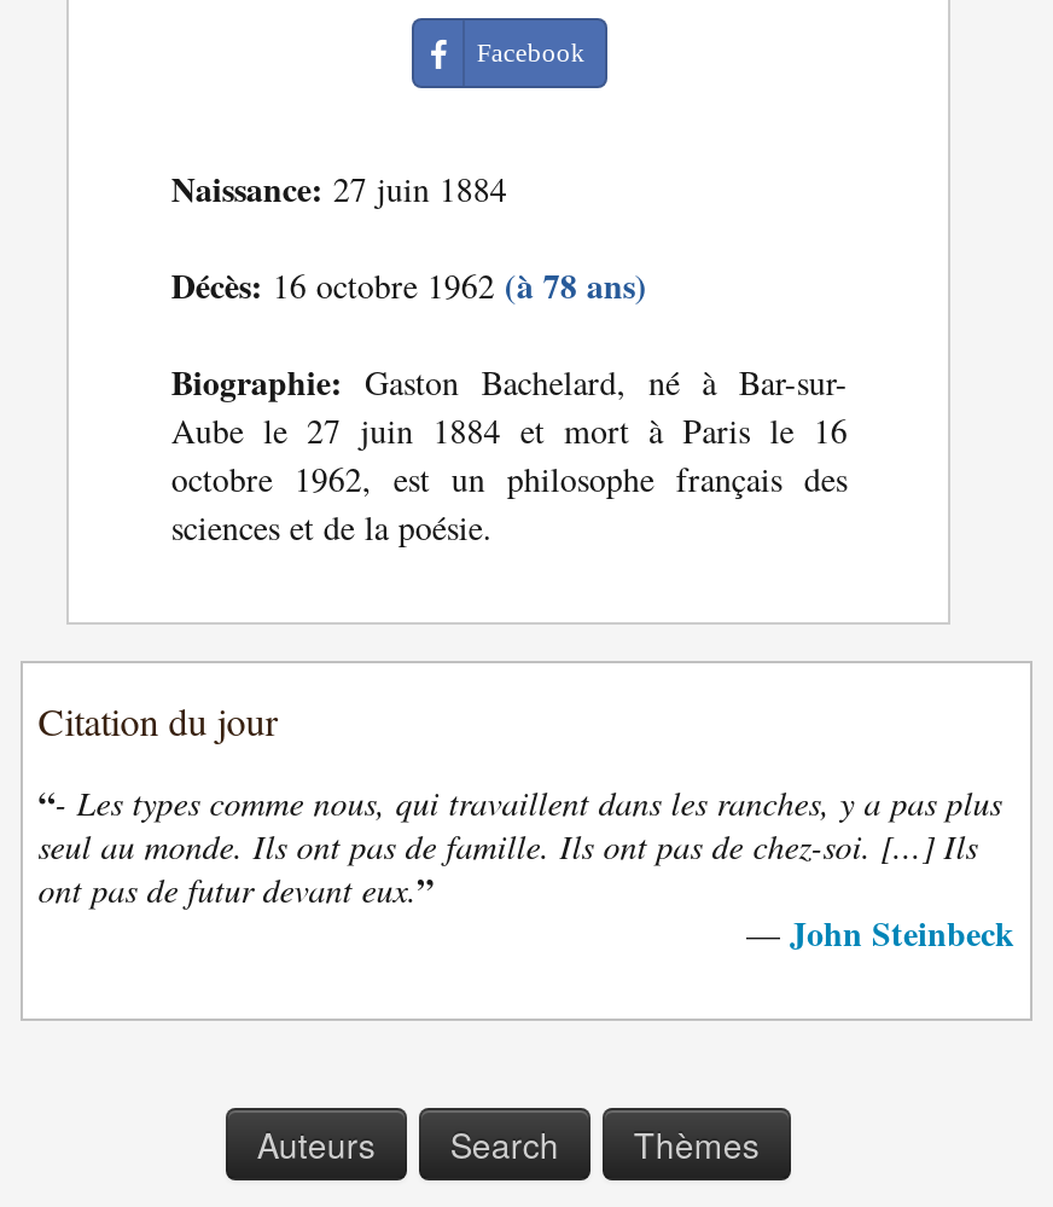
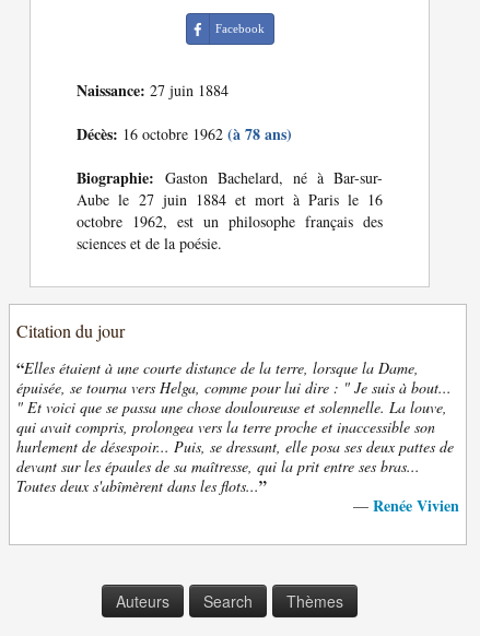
[38,777,1014,959] “- Les types comme nous, qui travaillent dans les ranches, y a pas plus | seul au monde. Ils ont pas de famille. Ils ont pas de chez-soi. [...] Ils | ont pas de futur devant eux.” | — John Steinbeck -> [17,356,459,517] “Elles étaient à une courte distance de la terre, lorsque la Dame, | épuisée, se tourna vers Helga, comme pour lui dire : " Je suis à bout... | " Et voici que se passa une chose douloureuse et solennelle. La louve, | qui avait compris, prolongea vers la terre proche et inaccessible son | hurlement de désespoir... Puis, se dressant, elle posa ses deux pattes de | devant sur les épaules de sa maîtresse, qui la prit entre ses bras... | Toutes deux s'abîmèrent dans les flots...” | — Renée Vivien

